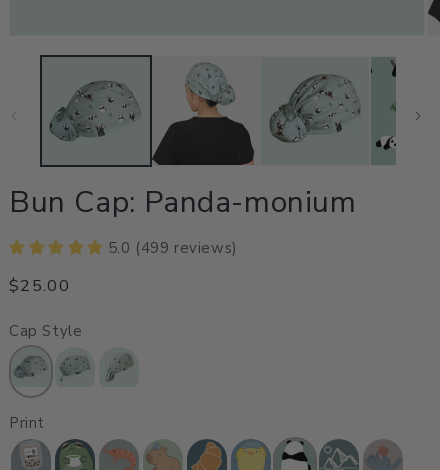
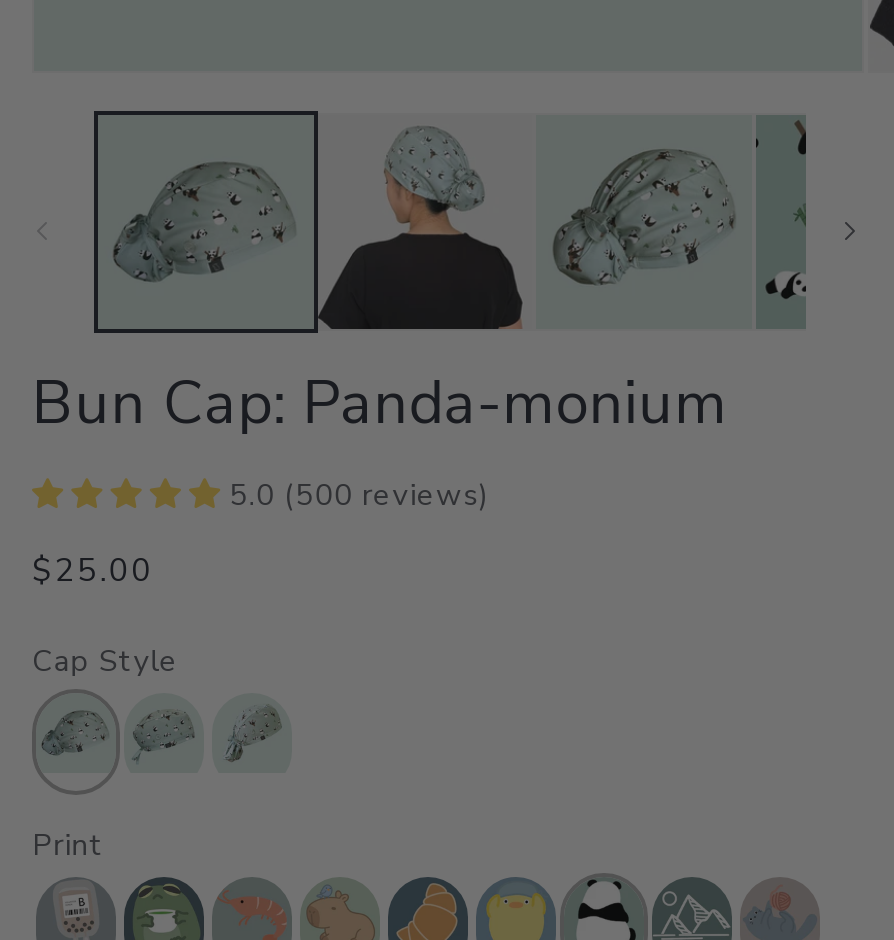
[108,237,238,257] 5.0 (499 reviews) -> [229,475,490,515] 5.0 (500 reviews)

